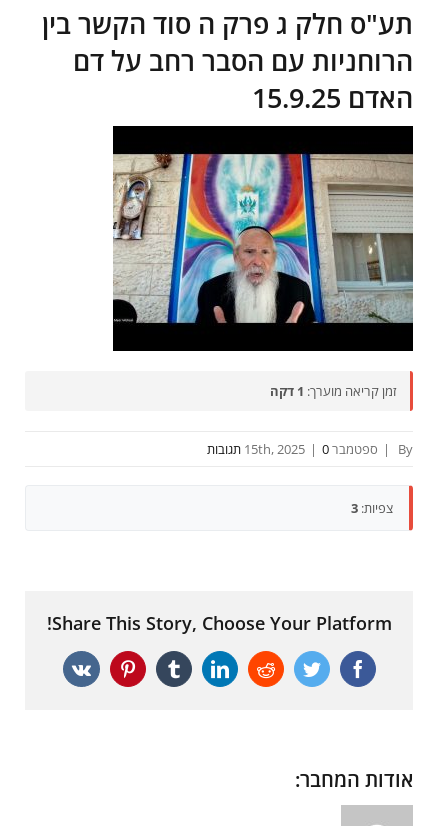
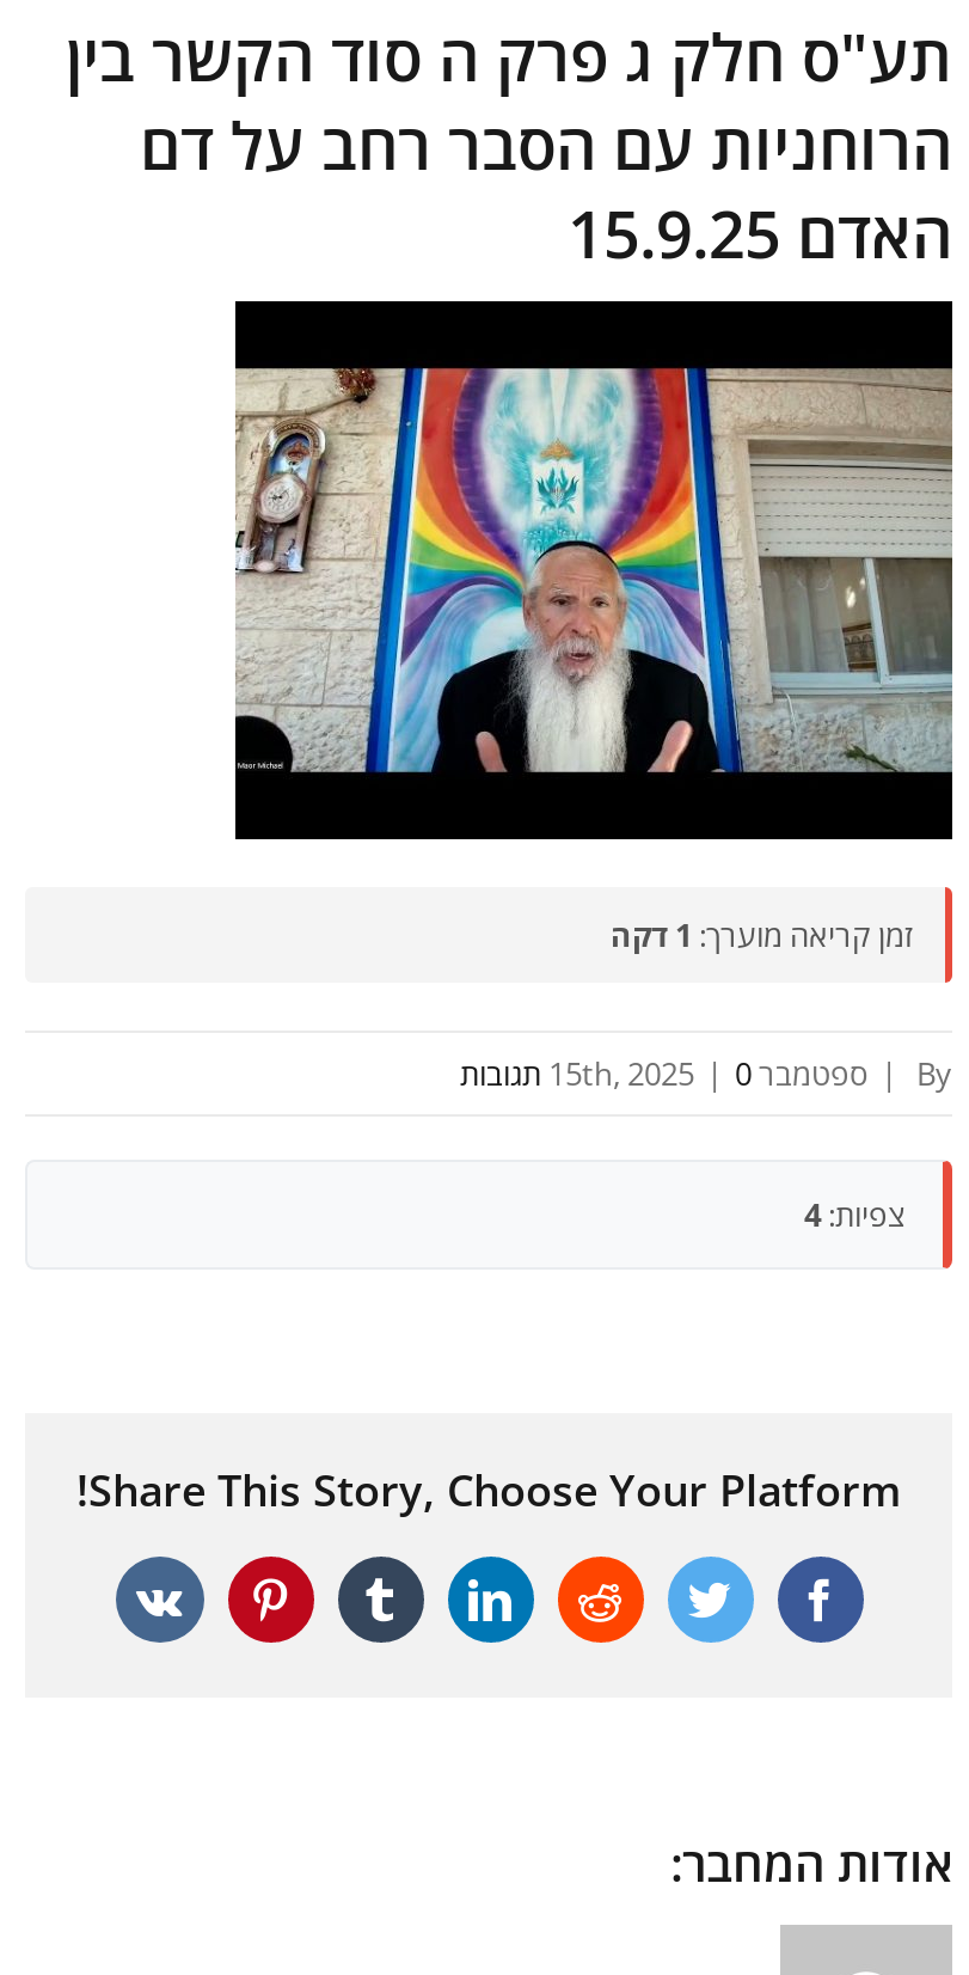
[351,499,393,517] צפיות: 3 -> [804,1193,904,1236] צפיות: 4

